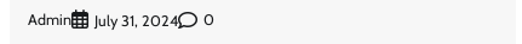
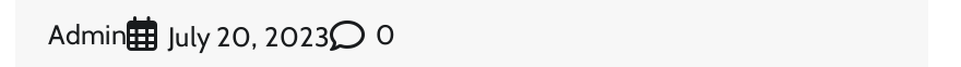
[94,11,178,29] July 31, 2024 -> [168,20,330,52] July 20, 2023

